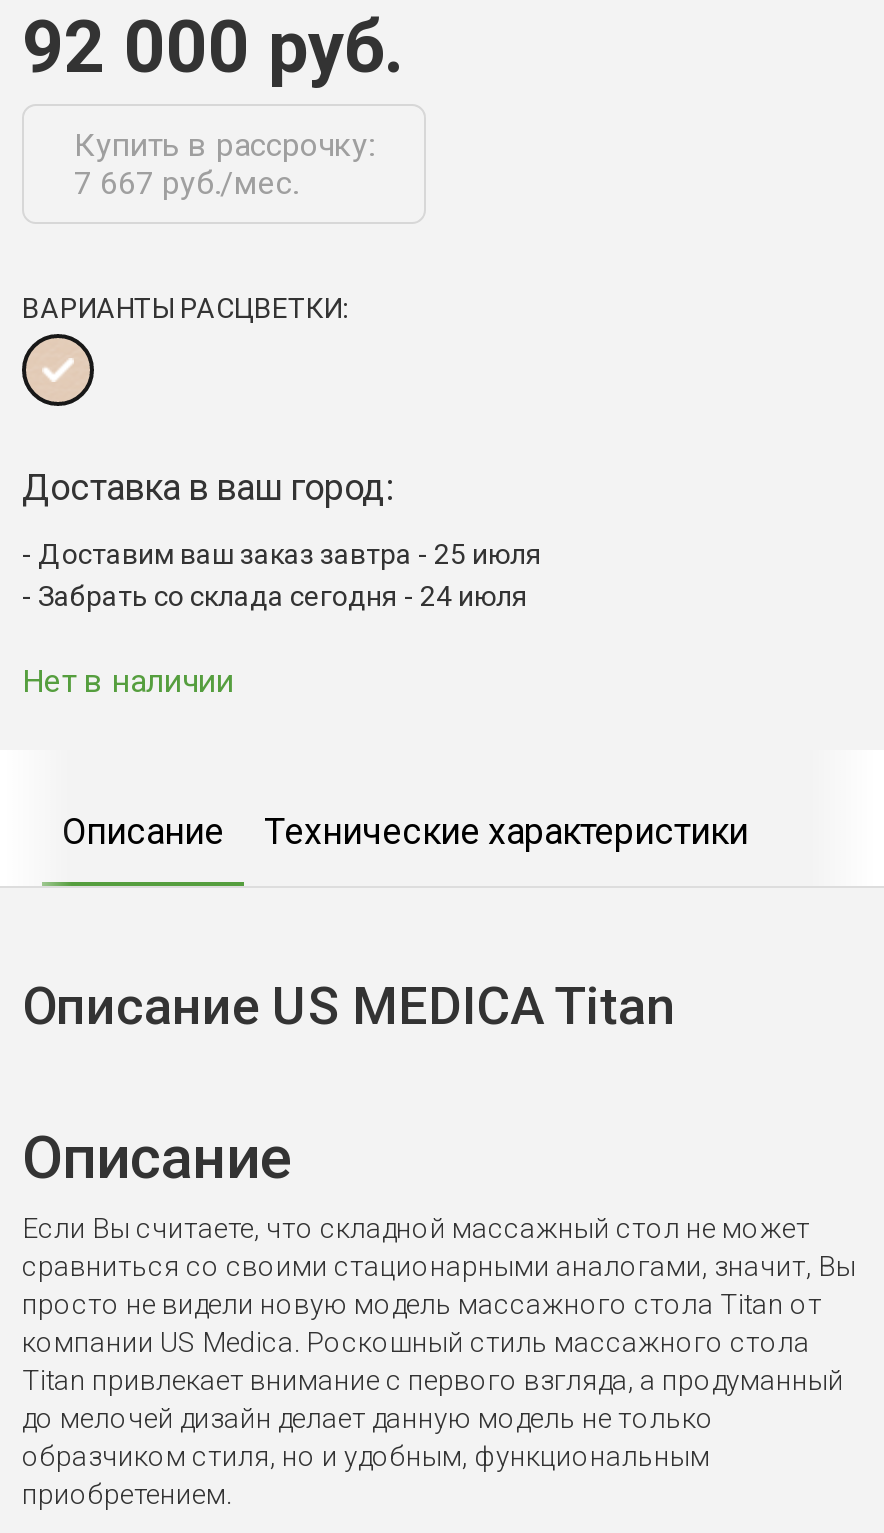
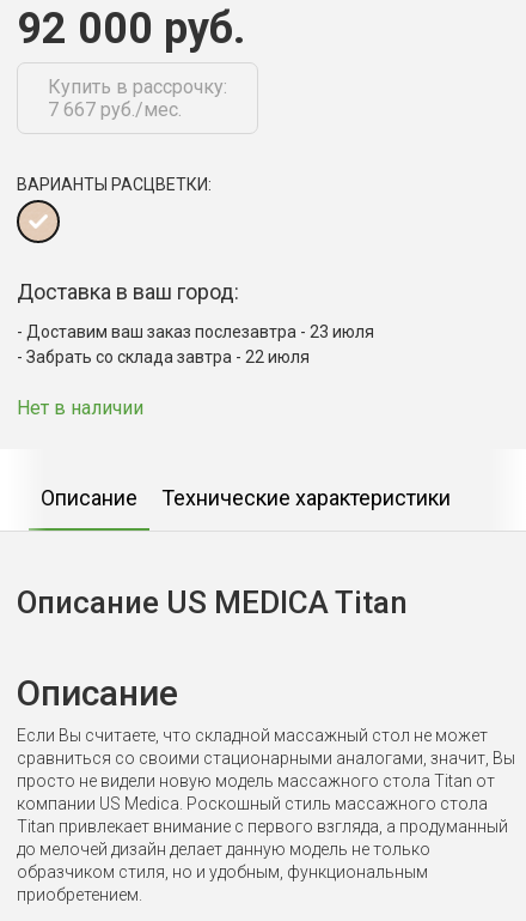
[38,539,542,571] Доставим ваш заказ завтра - 25 июля -> [26,323,374,342] Доставим ваш заказ послезавтра - 23 июля
[38,581,528,613] Забрать со склада сегодня - 24 июля -> [26,348,310,367] Забрать со склада завтра - 22 июля

